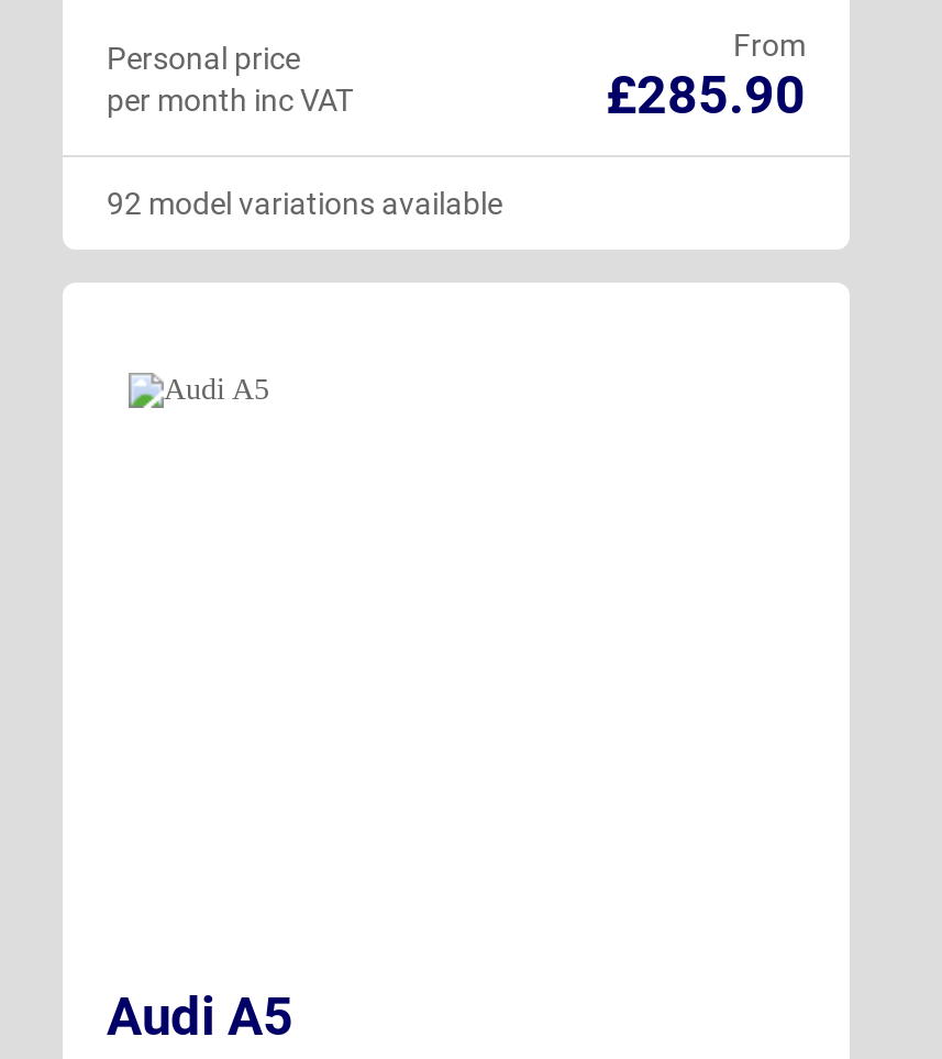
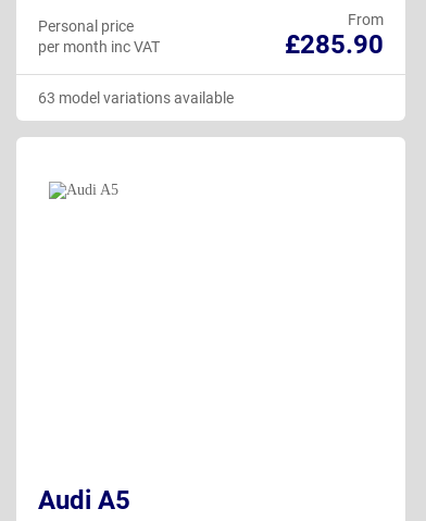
[107,185,502,220] 92 model variations available -> [38,89,234,106] 63 model variations available

